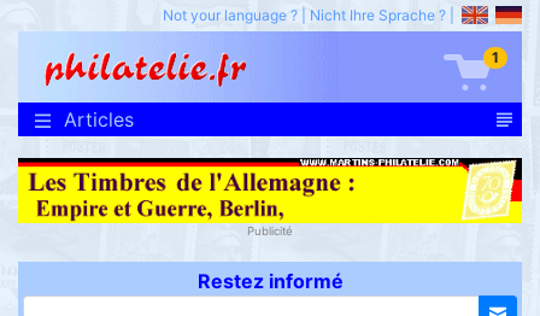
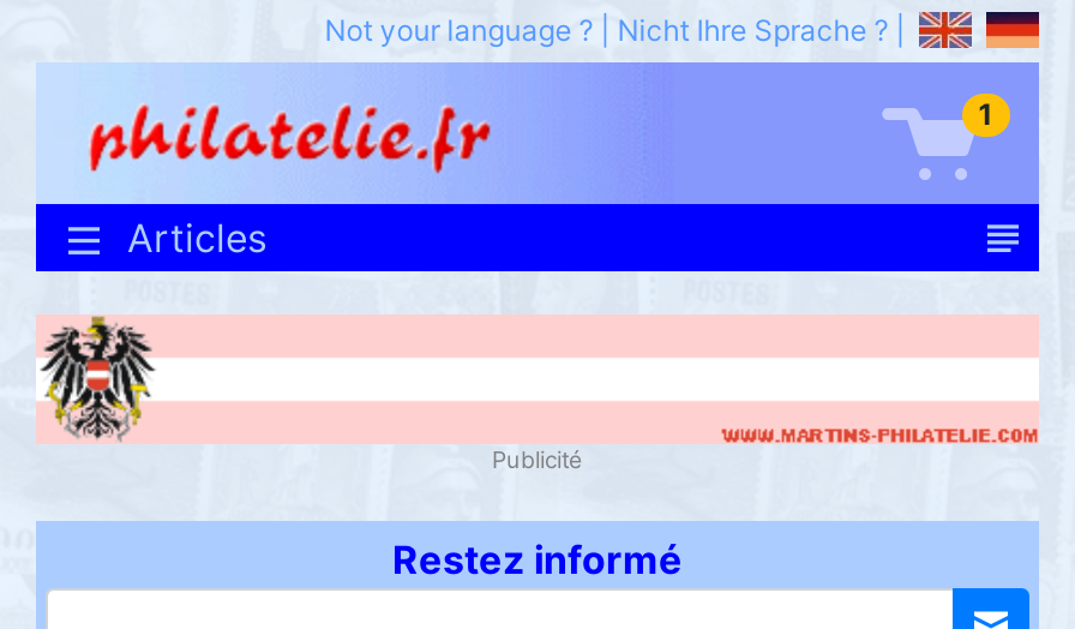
[17,157,523,224] [image] -> [36,314,1039,444] [image]

